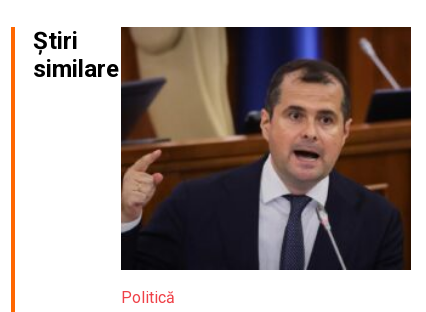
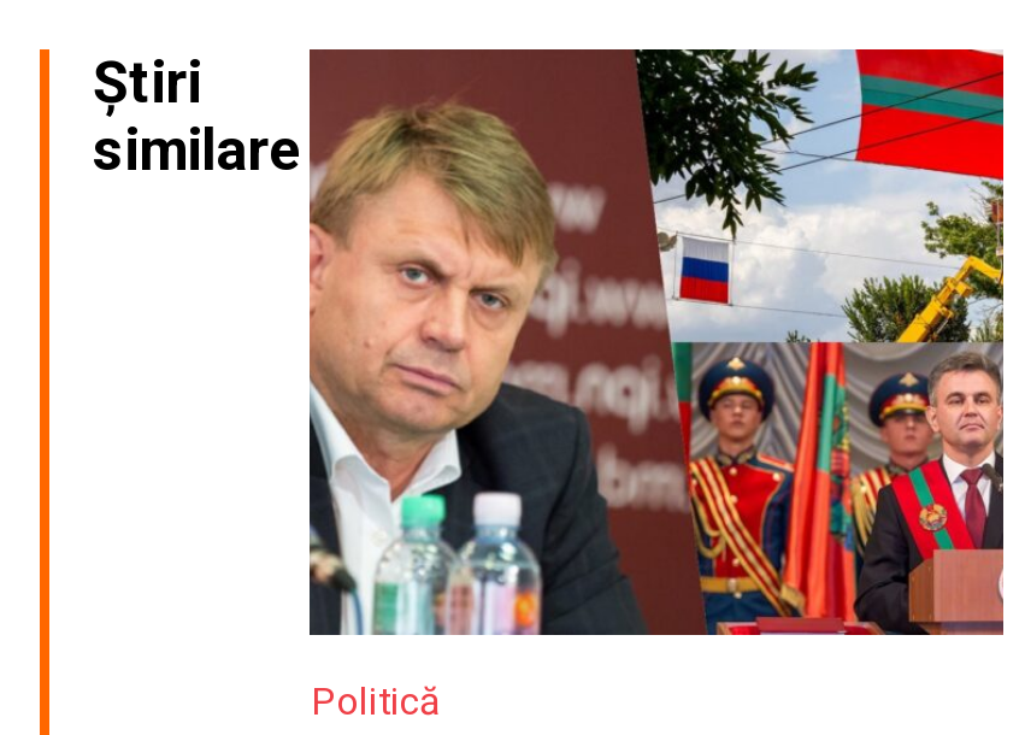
[120,26,412,271] [image] -> [305,47,1006,637] [image]

